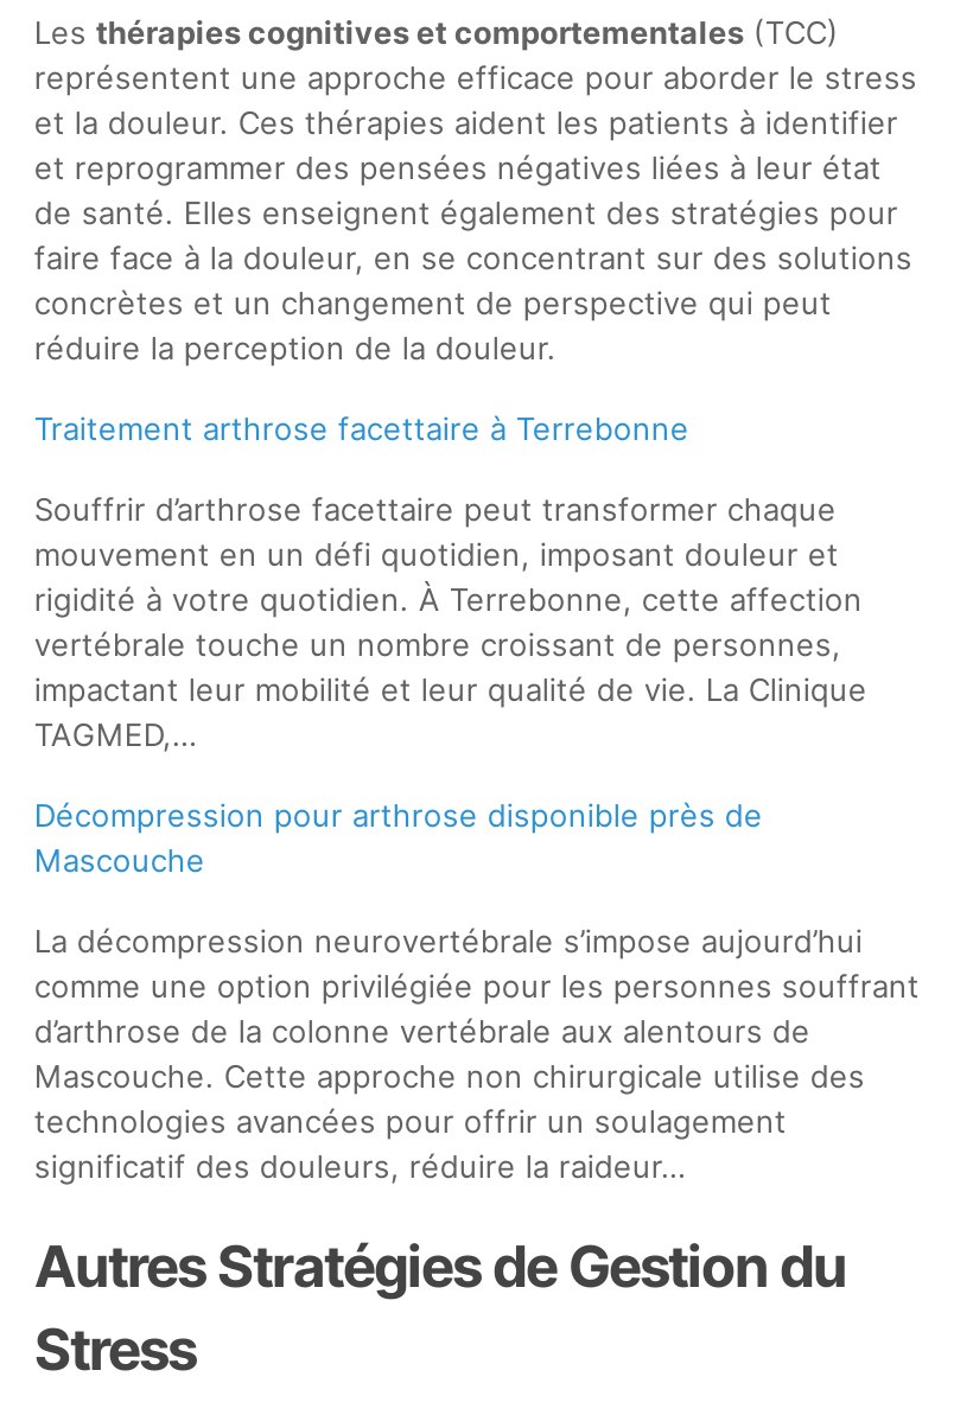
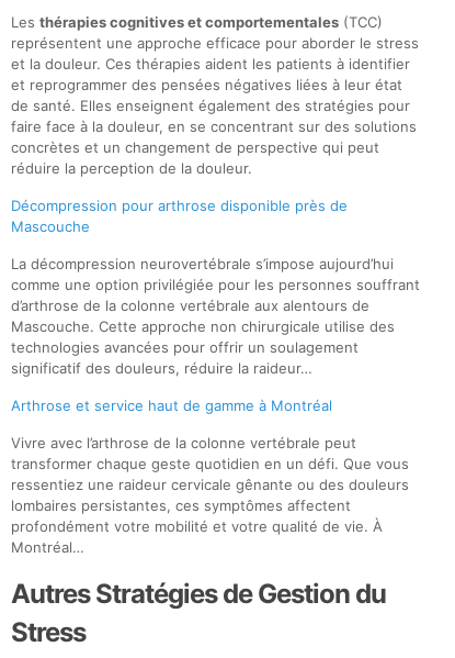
[34,409,867,753] Traitement arthrose facettaire à Terrebonne | Souffrir d’arthrose facettaire peut transformer chaque | mouvement en un défi quotidien, imposant douleur et | rigidité à votre quotidien. À Terrebonne, cette affection | vertébrale touche un nombre croissant de personnes, | impactant leur mobilité et leur qualité de vie. La Clinique | TAGMED,… -> none
moved [34,796,919,1185] -> [11,197,420,377]: Décompression pour arthrose disponible près de | Mascouche | La décompression neurovertébrale s’impose aujourd’hui | comme une option privilégiée pour les personnes souffrant | d’arthrose de la colonne vertébrale aux alentours de | Mascouche. Cette approche non chirurgicale utilise des | technologies avancées pour offrir un soulagement | significatif des douleurs, réduire la raideur…
none -> [11,397,409,556] Arthrose et service haut de gamme à Montréal | Vivre avec l’arthrose de la colonne vertébrale peut | transformer chaque geste quotidien en un défi. Que vous | ressentiez une raideur cervicale gênante ou des douleurs | lombaires persistantes, ces symptômes affectent | profondément votre mobilité et votre qualité de vie. À | Montréal…

